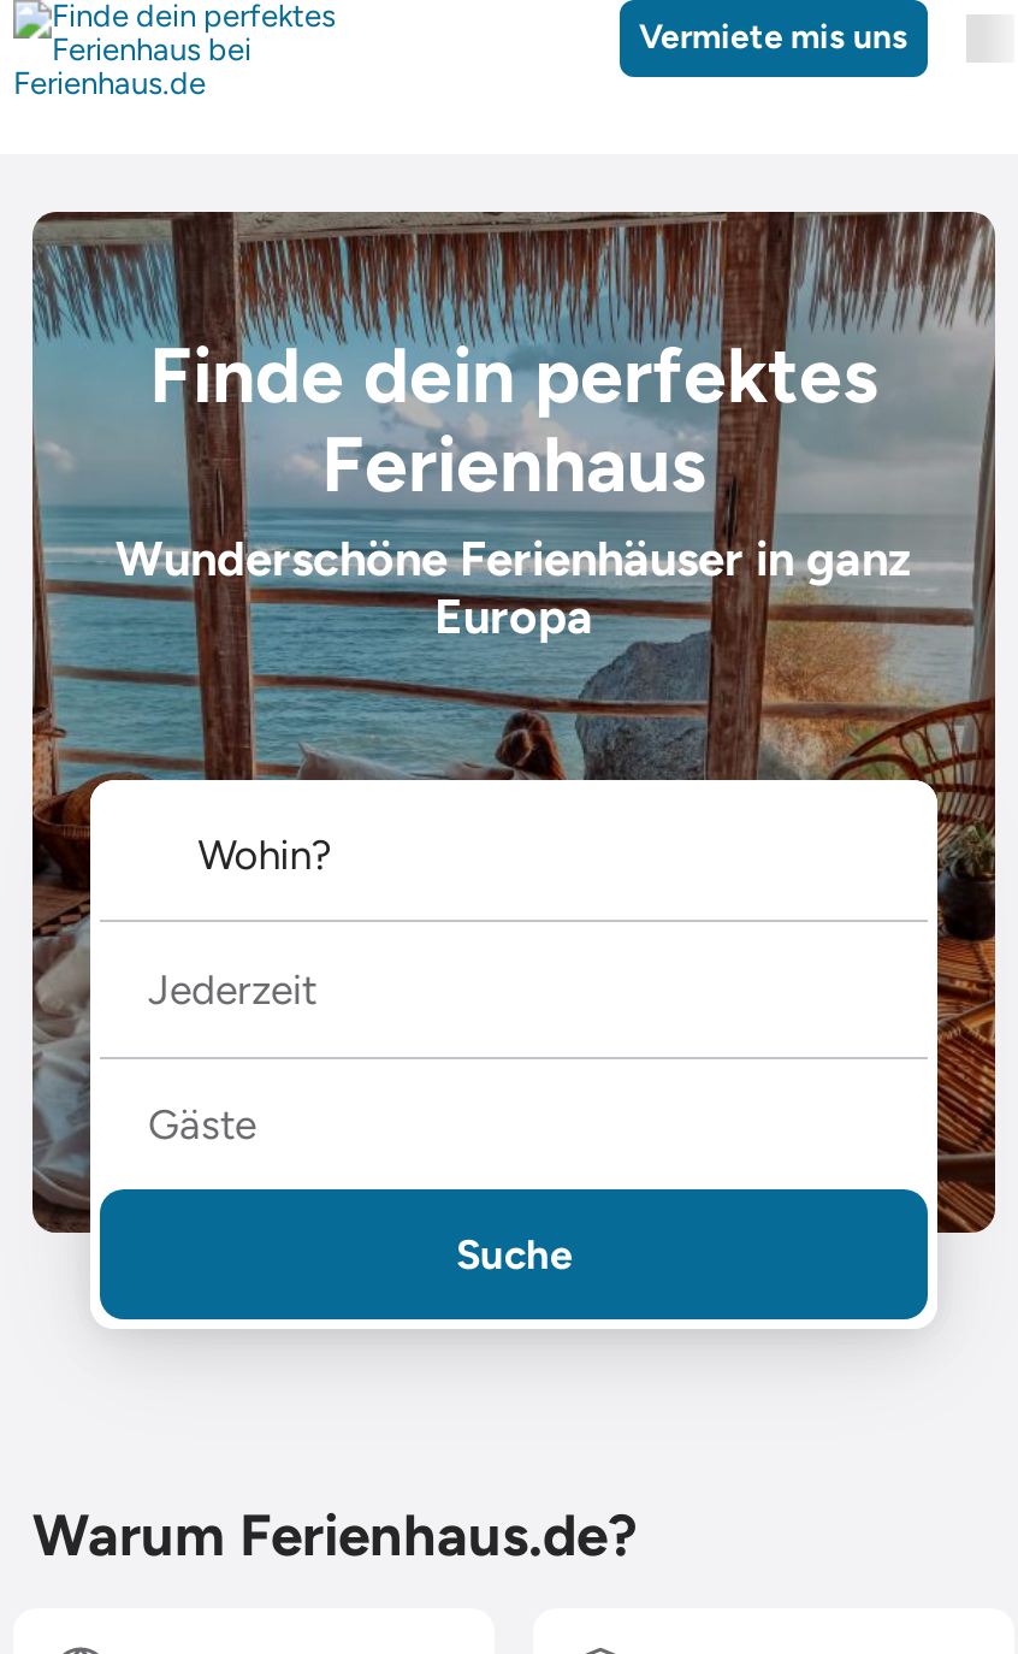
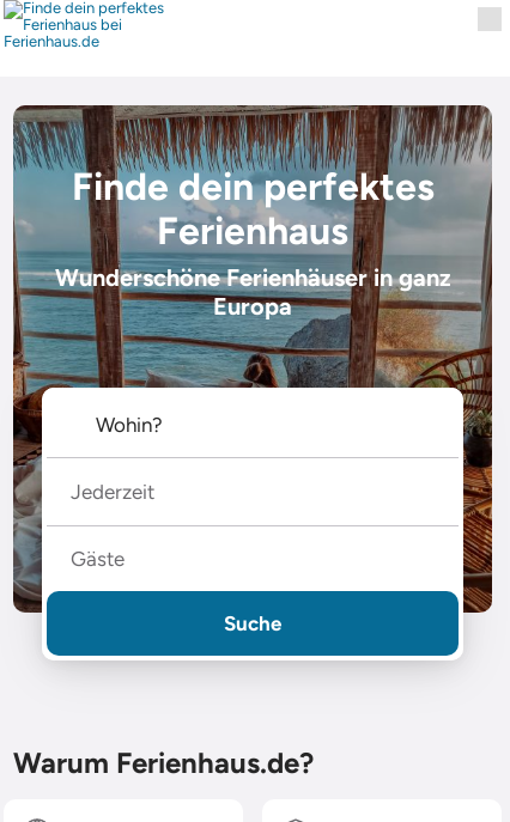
[639,17,908,58] Vermiete mis uns -> none

